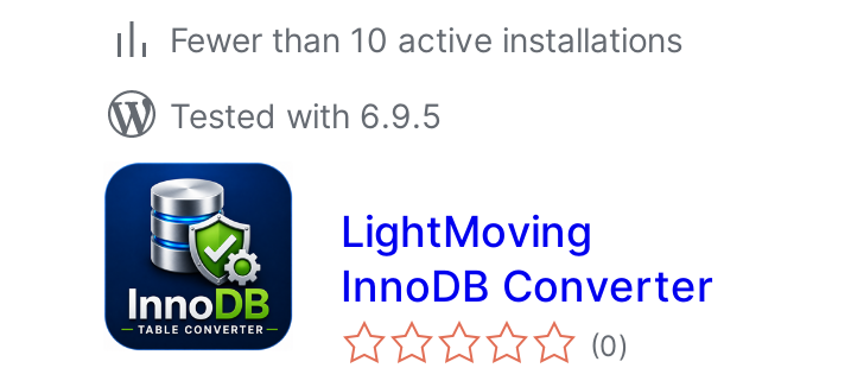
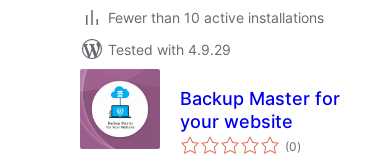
[170,95,443,135] Tested with 6.9.5 -> [108,41,231,58] Tested with 4.9.29
[103,161,713,351] [image] | LightMoving | InnoDB Converter -> [79,68,340,150] [image] | Backup Master for | your website

